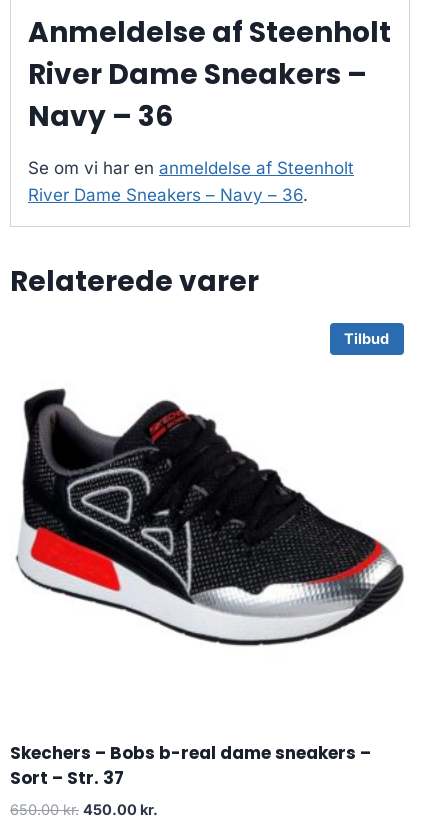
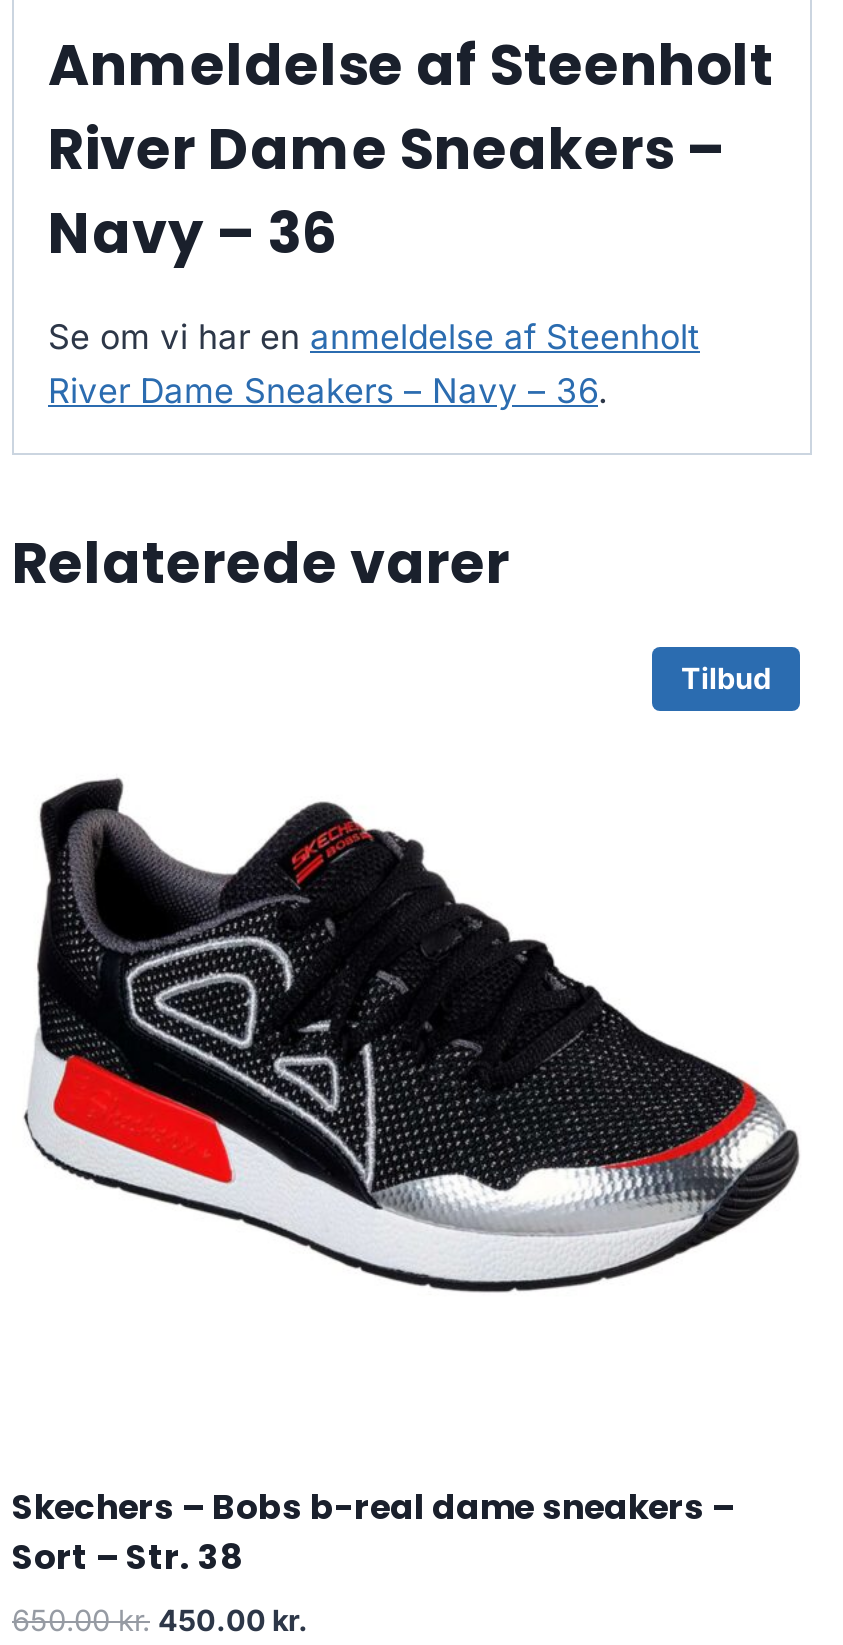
[10,766,124,790] Sort – Str. 37 -> [12,1533,242,1581] Sort – Str. 38

